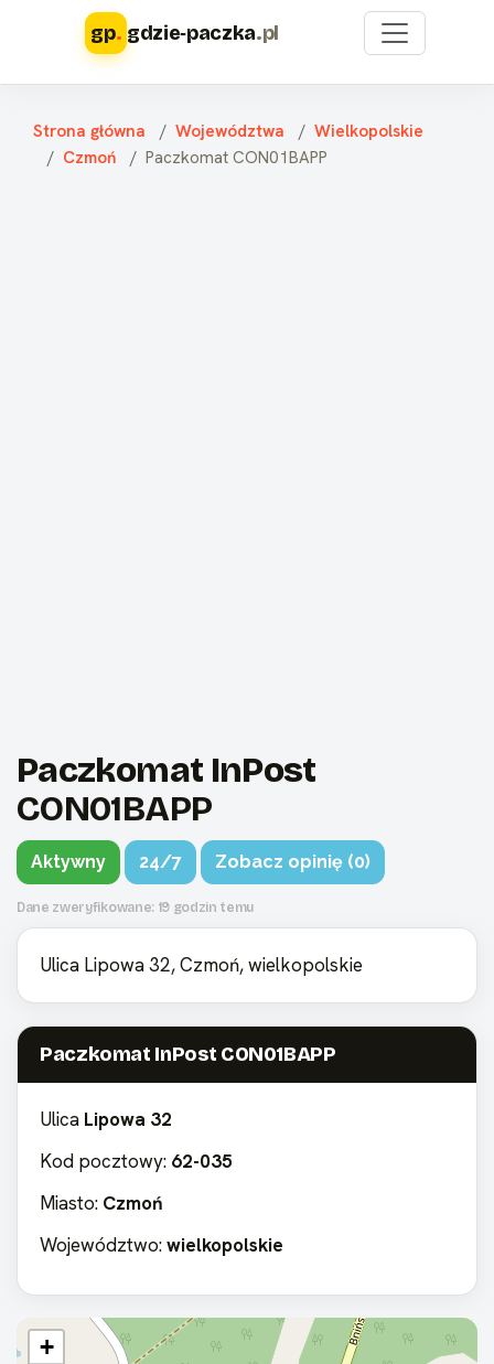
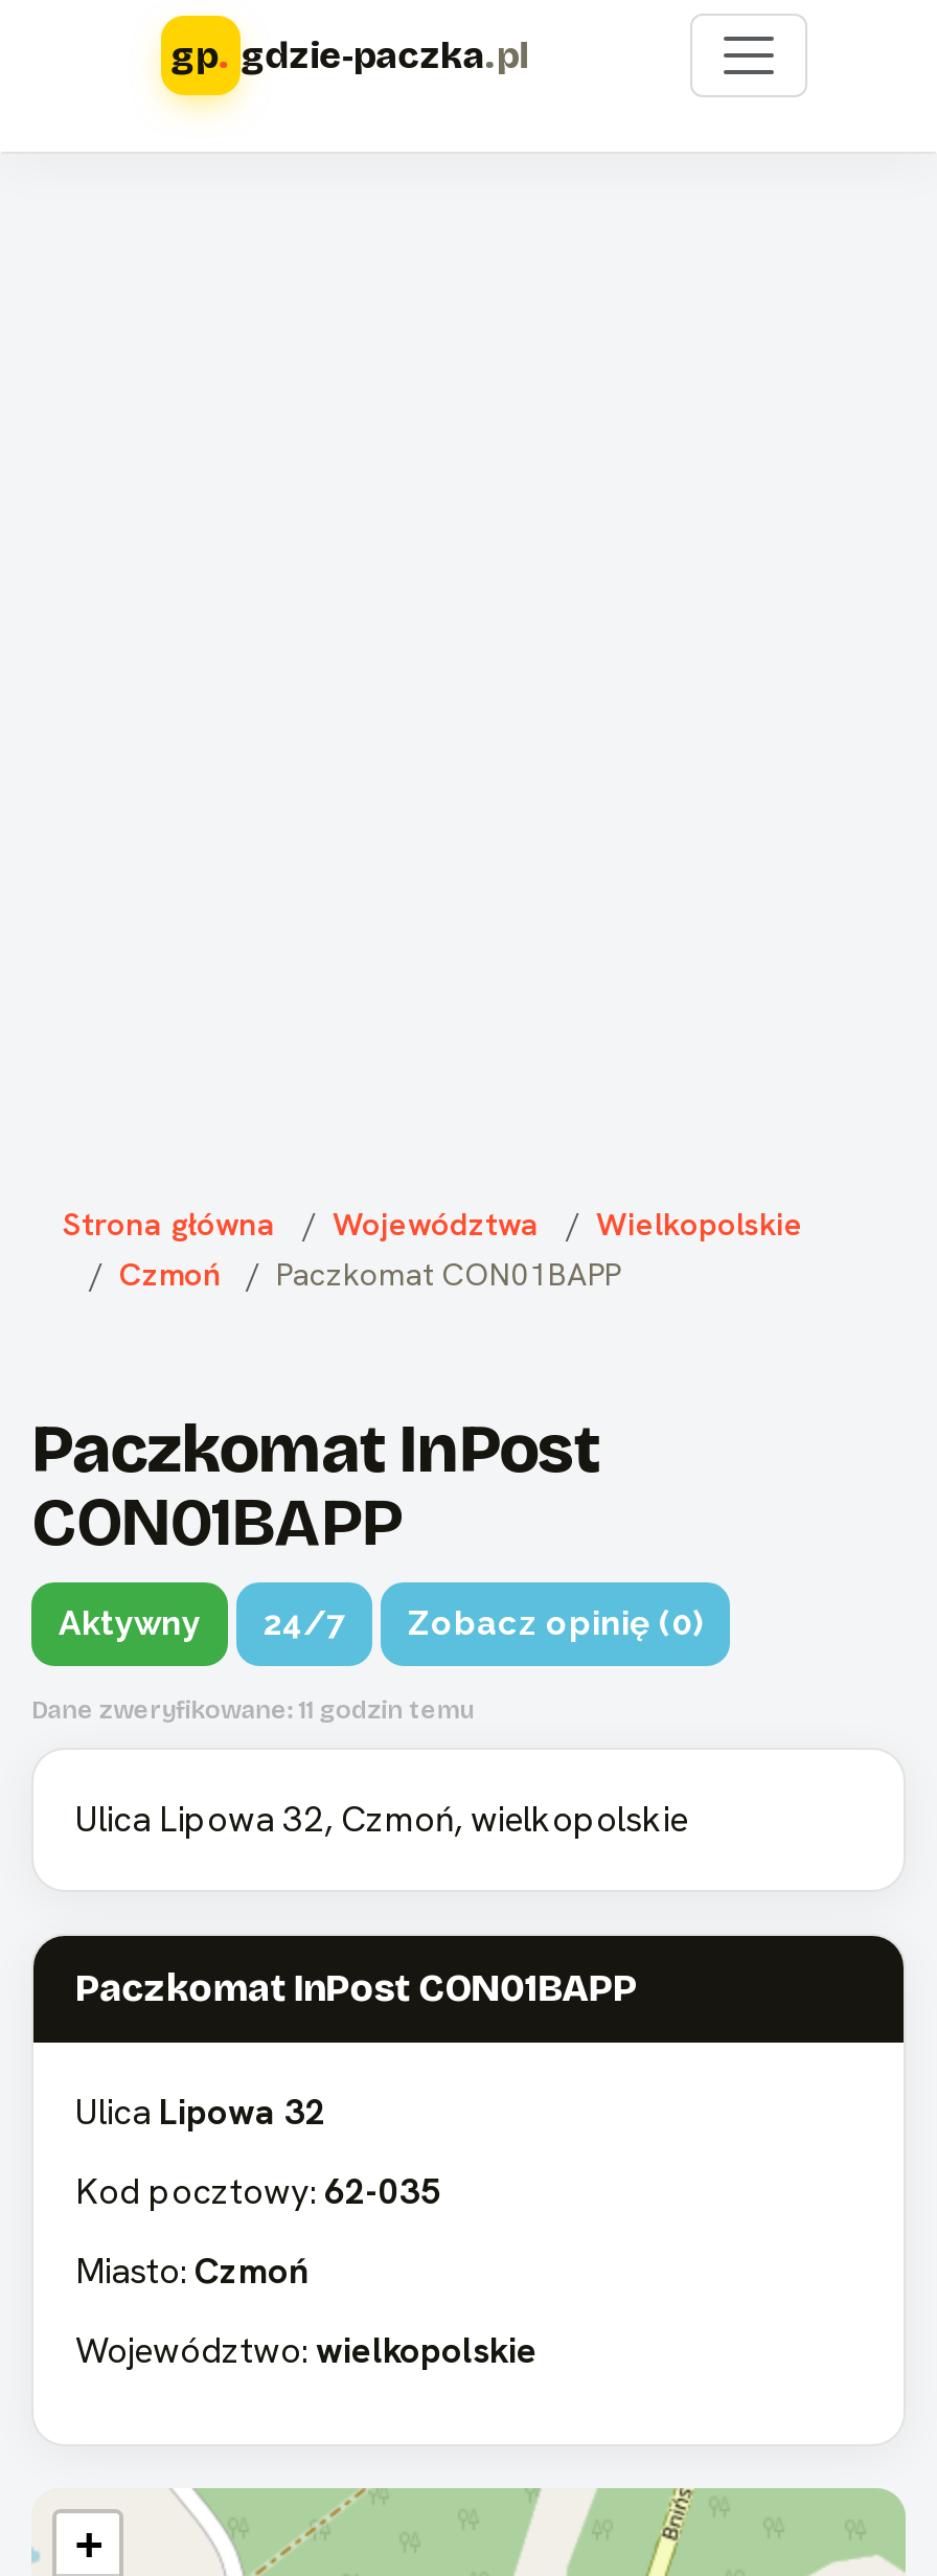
moved [33,120,423,169] -> [63,1204,803,1296]: Strona główna | Województwa | Wielkopolskie | Czmoń | Paczkomat CON01BAPP
[17,900,254,915] Dane zweryfikowane: 19 godzin temu -> [31,1696,473,1725] Dane zweryfikowane: 11 godzin temu

